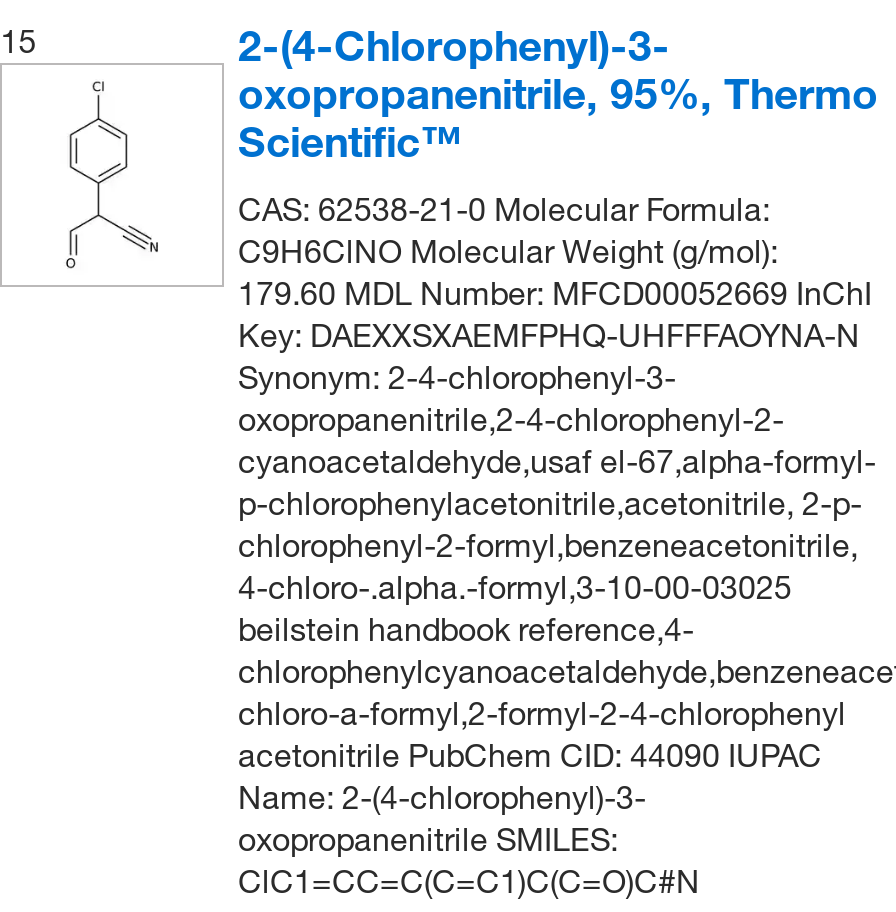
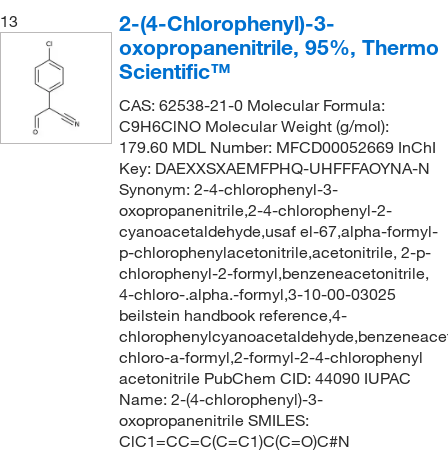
[0,21,36,61] 15 -> [0,11,18,31] 13

